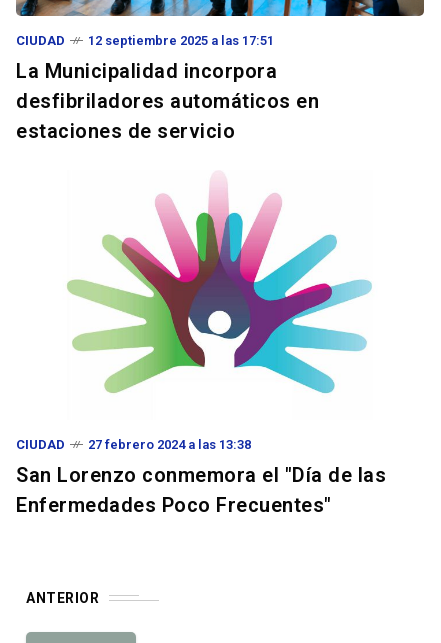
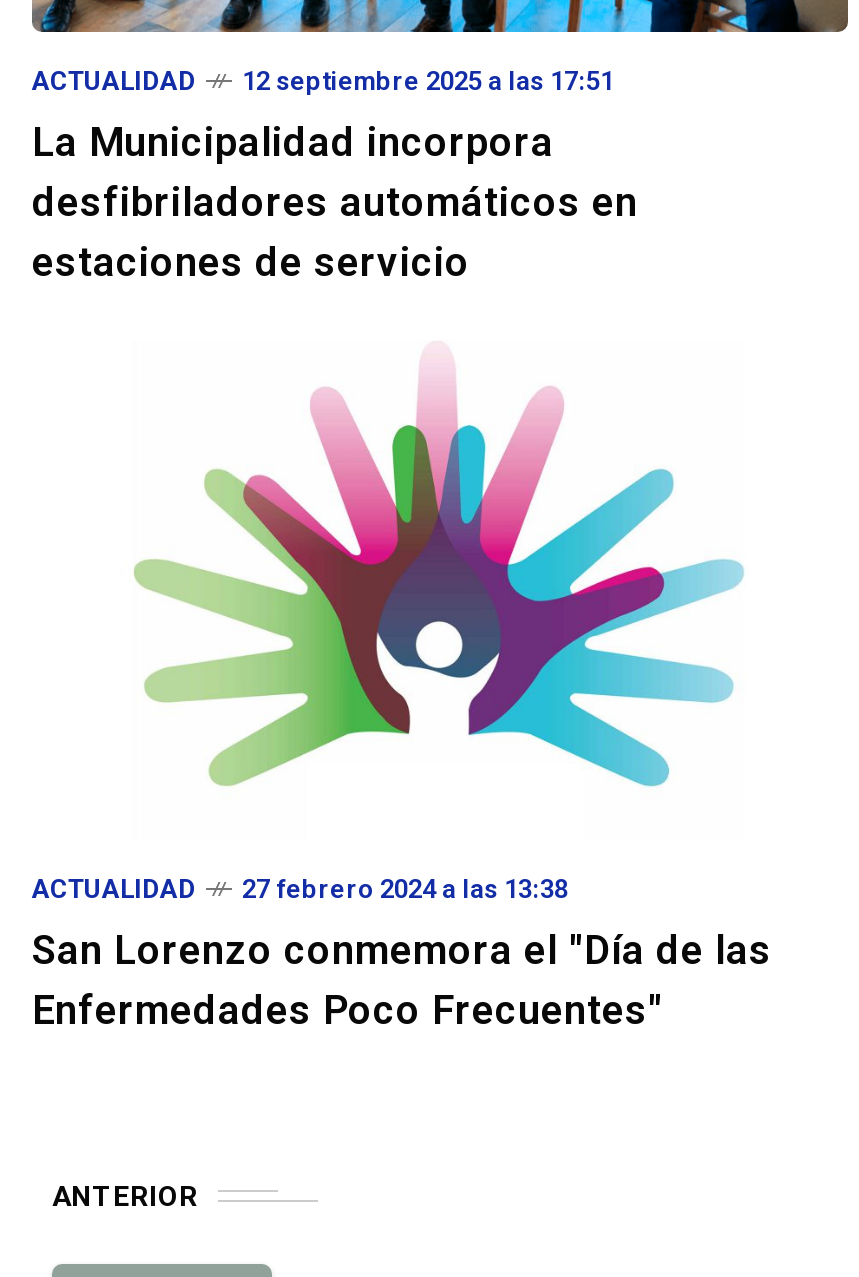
[16,33,65,48] CIUDAD -> [32,66,196,96] ACTUALIDAD
[16,437,65,452] CIUDAD -> [32,874,196,904] ACTUALIDAD

